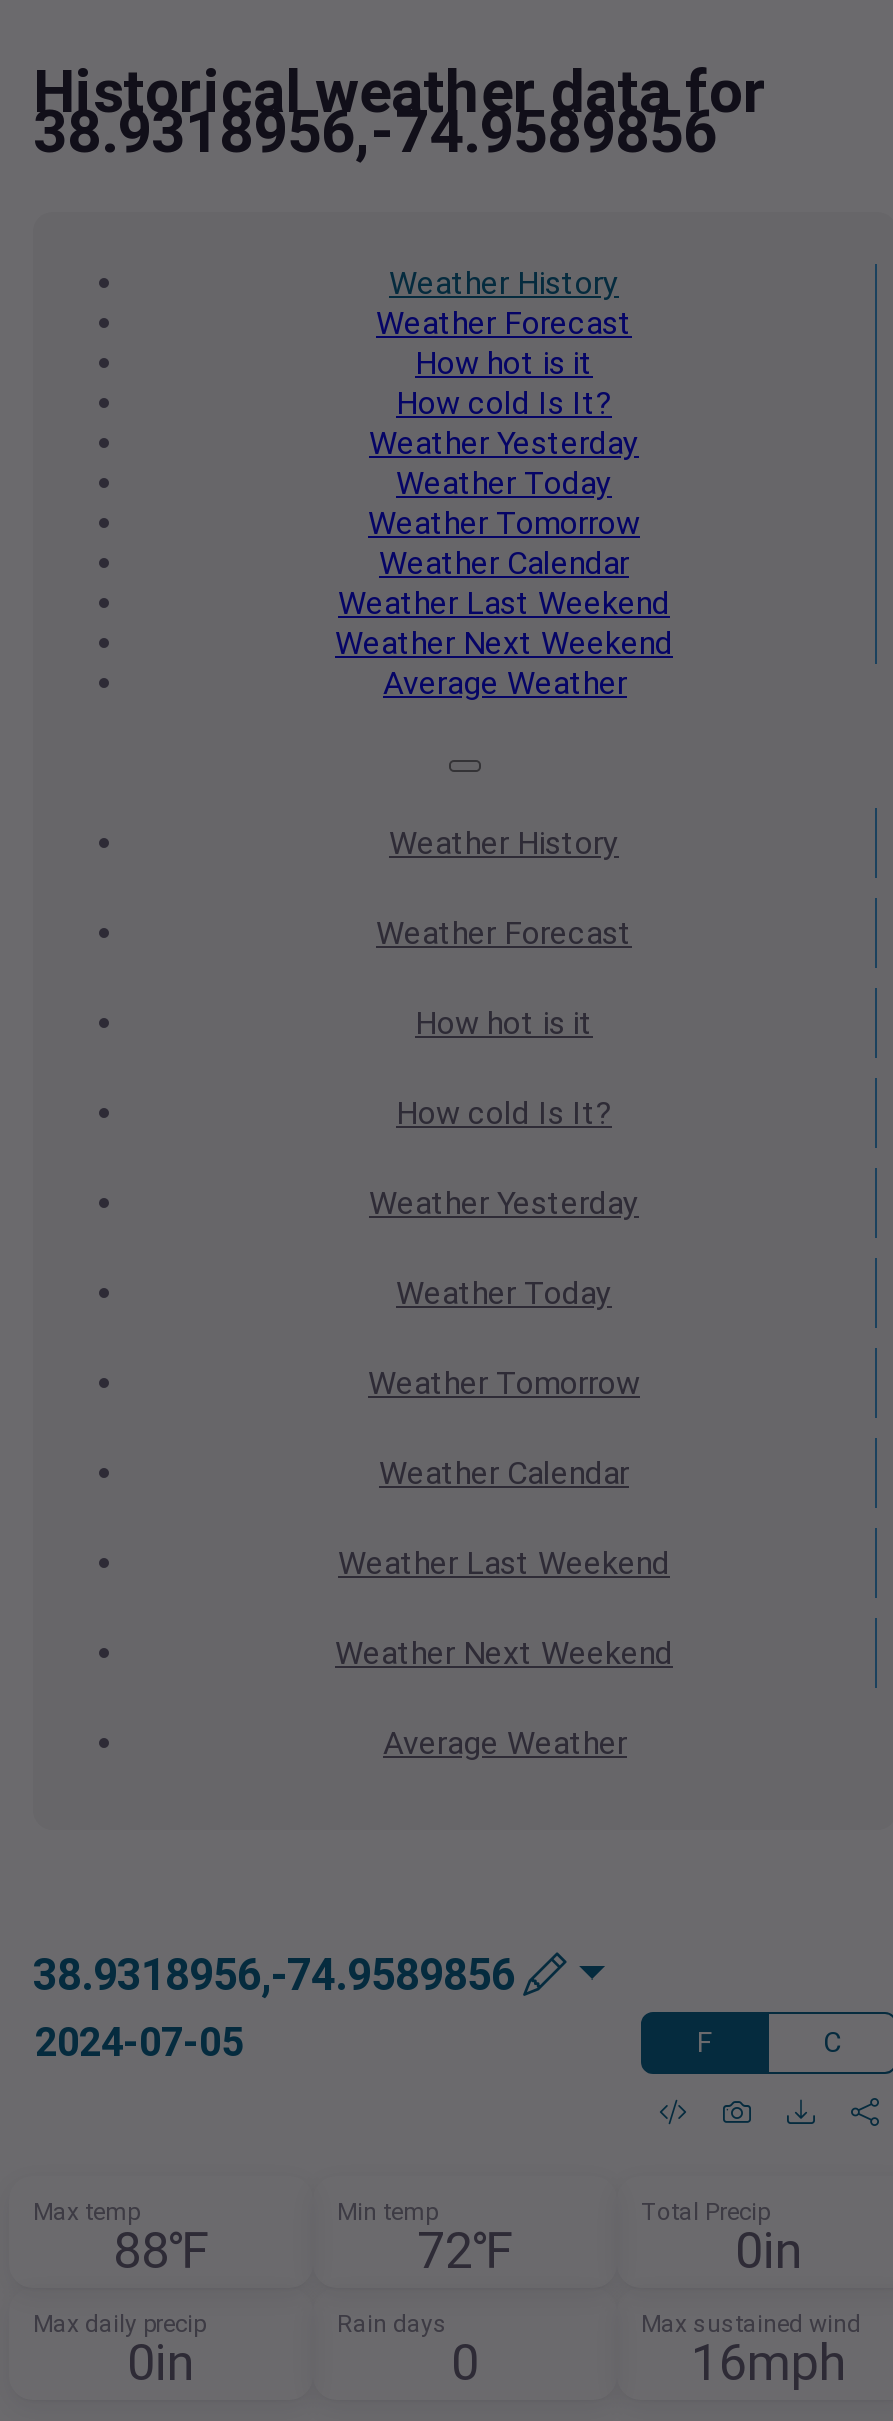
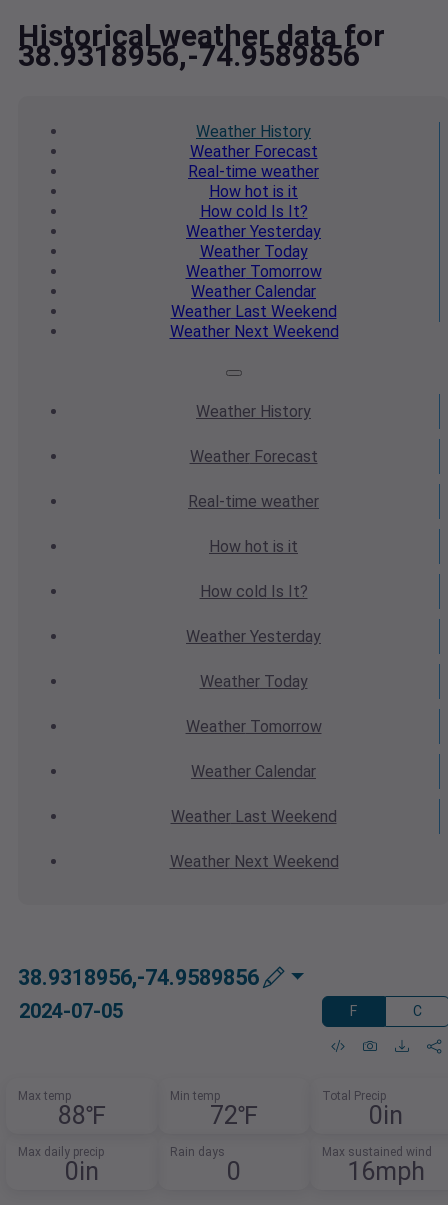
moved [335,344,673,662] -> [169,182,338,341]: How hot is it | How cold Is It? | Weather Yesterday | Weather Today | Weather Tomorrow | Weather Calendar | Weather Last Weekend | Weather Next Weekend
none -> [188,162,319,181] Real-time weather
[383,664,627,702] Average Weather -> none
none -> [188,492,319,511] Real-time weather
moved [335,1004,673,1672] -> [169,537,338,871]: How hot is it | How cold Is It? | Weather Yesterday | Weather Today | Weather Tomorrow | Weather Calendar | Weather Last Weekend | Weather Next Weekend
[383,1724,627,1762] Average Weather -> none

